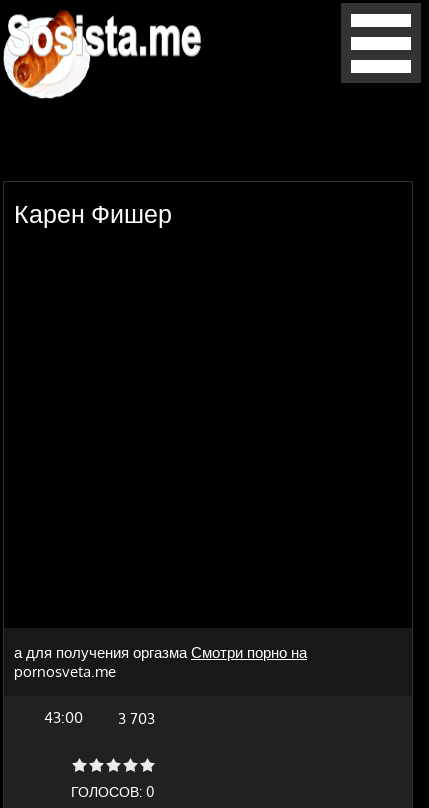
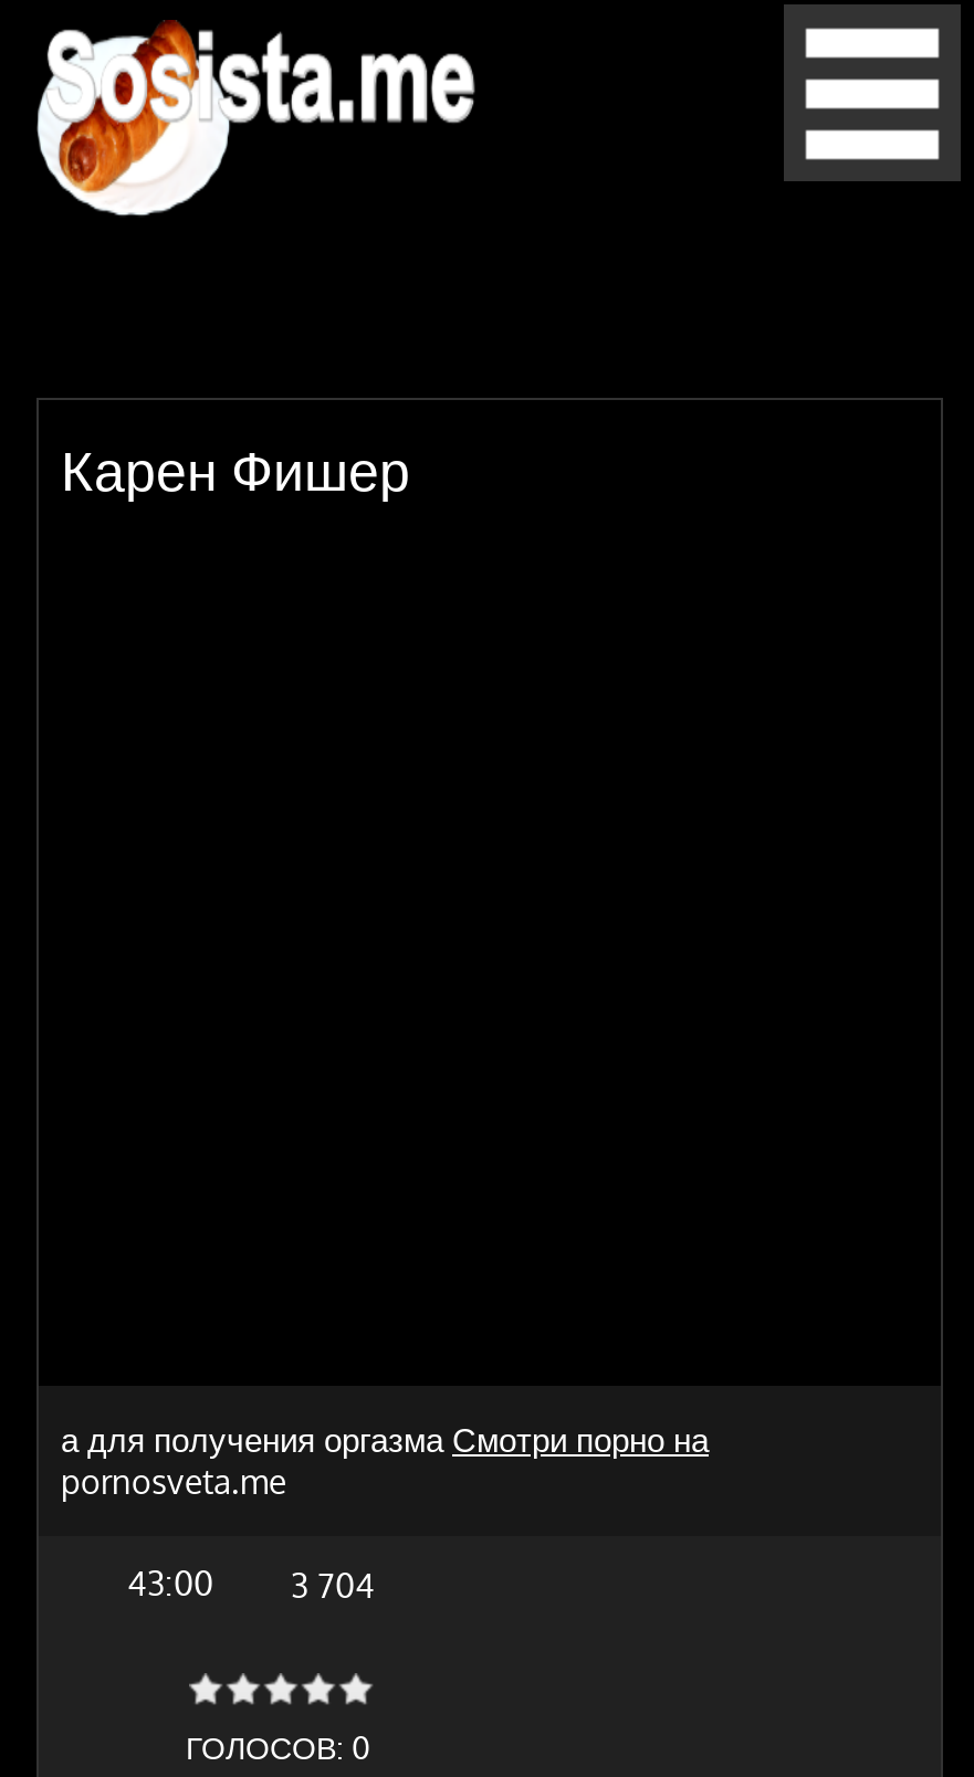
[44,708,155,728] 43:00 3 703 -> [127,1563,375,1607] 43:00 3 704

